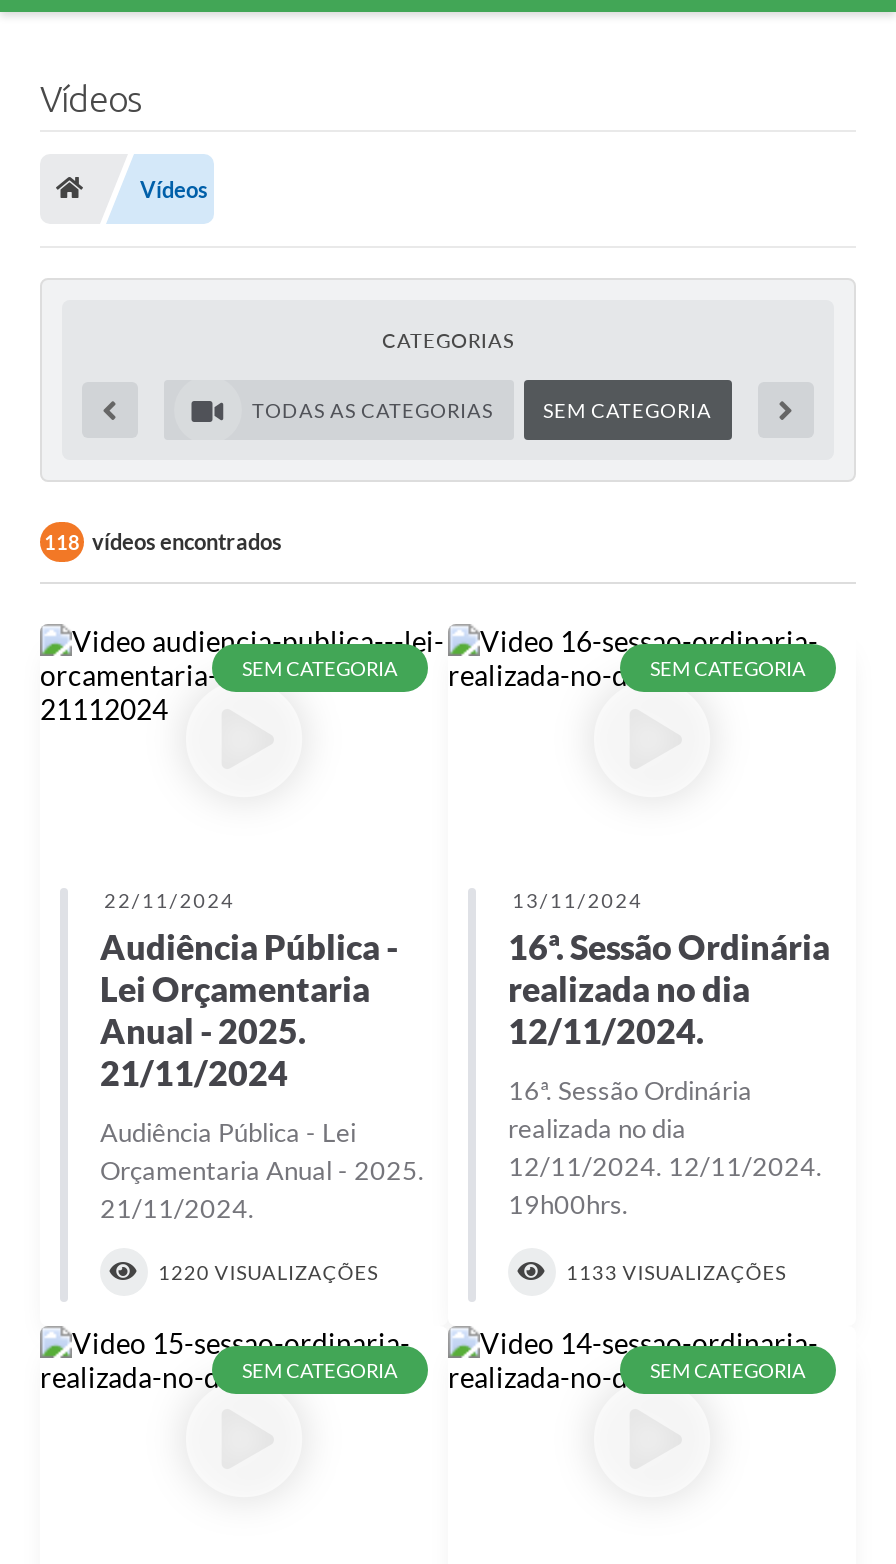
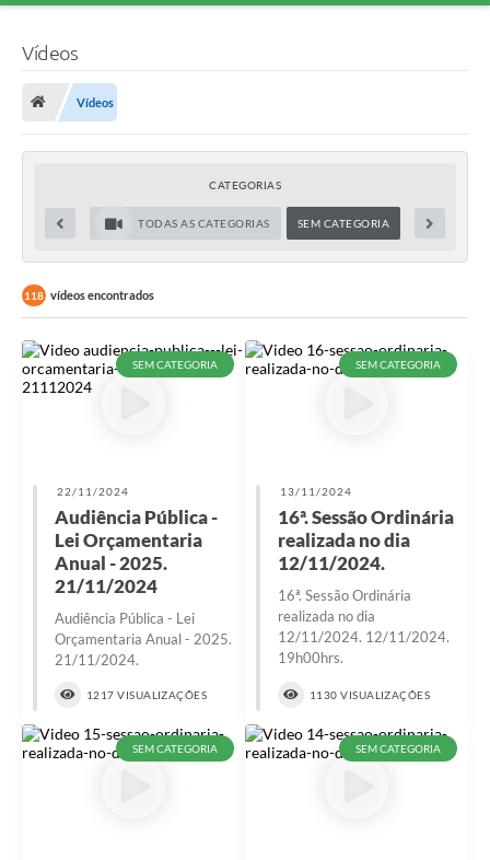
[158,1260,378,1284] 1220 VISUALIZAÇÕES -> [86,688,207,701] 1217 VISUALIZAÇÕES
[566,1260,786,1284] 1133 VISUALIZAÇÕES -> [310,688,430,701] 1130 VISUALIZAÇÕES

